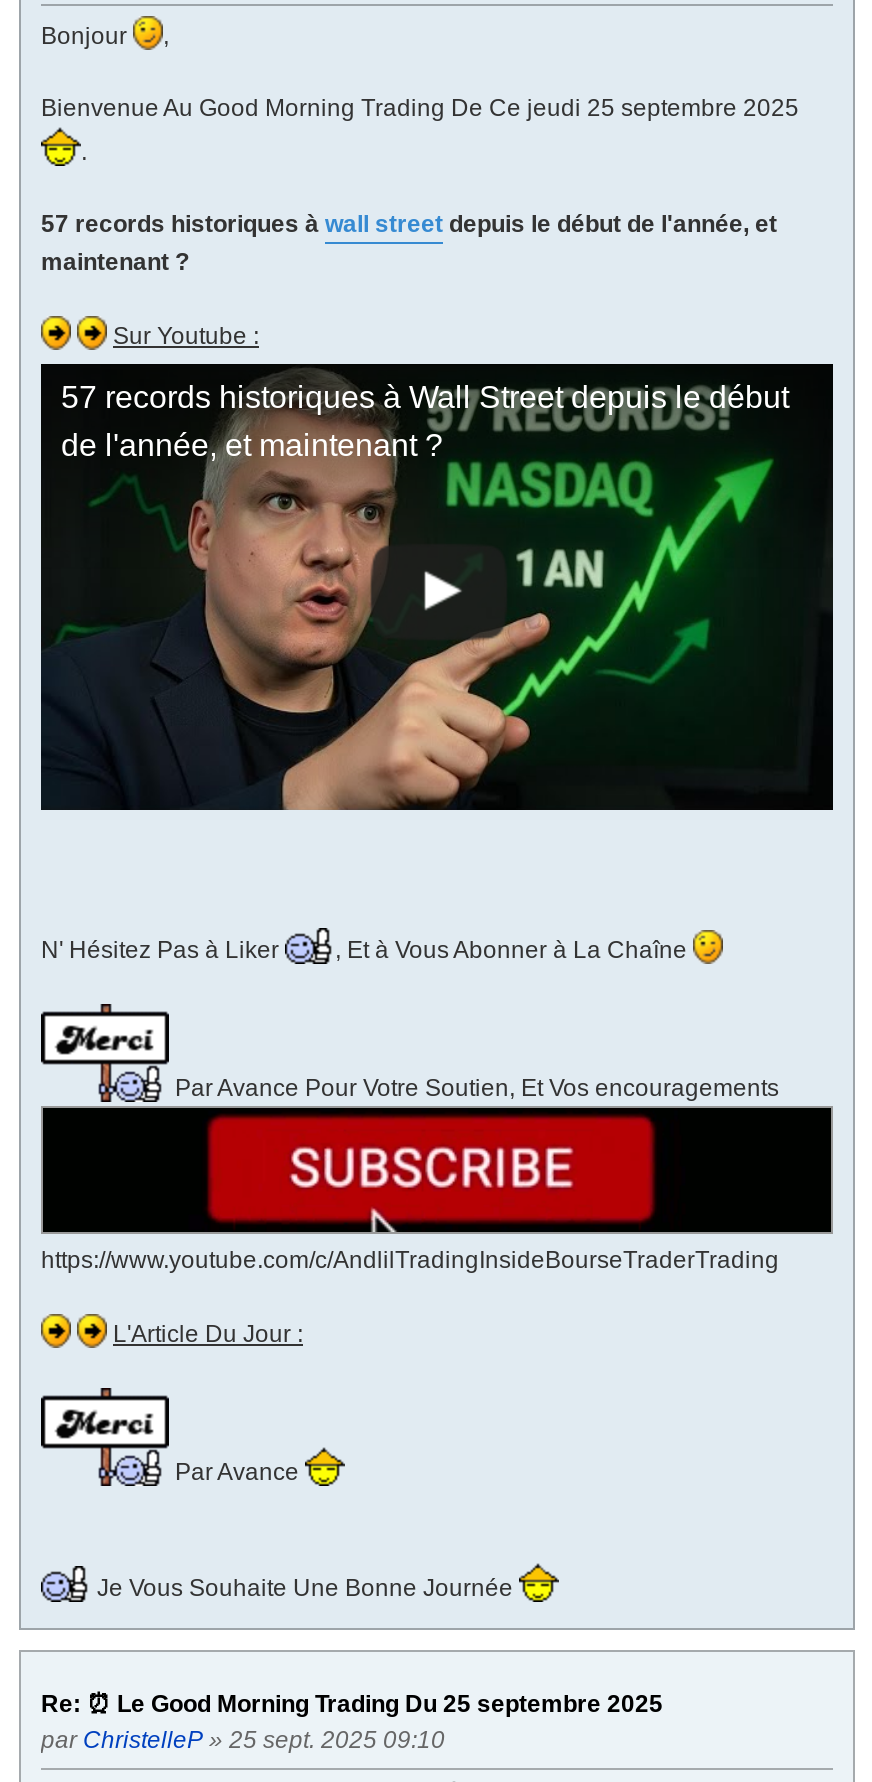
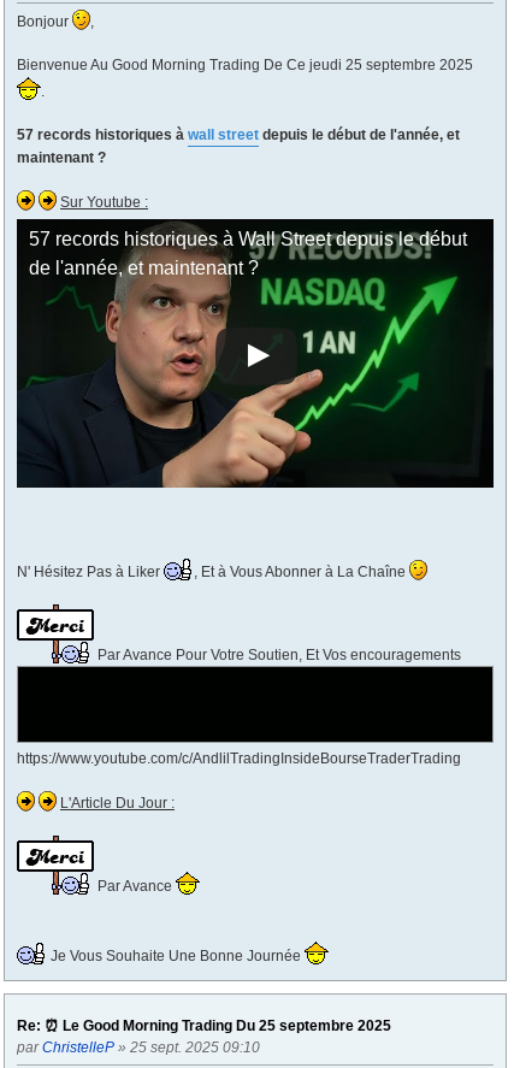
[205,1114,657,1234] [image] -> none

